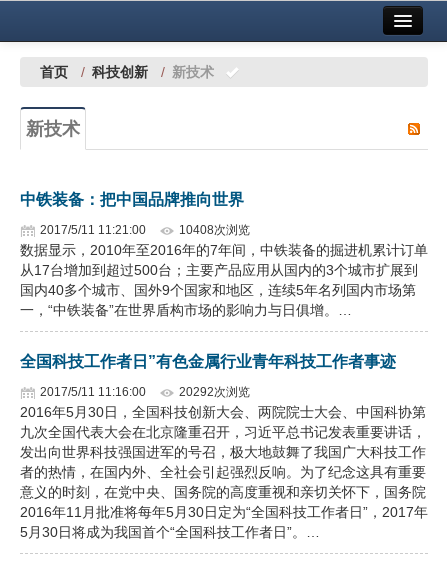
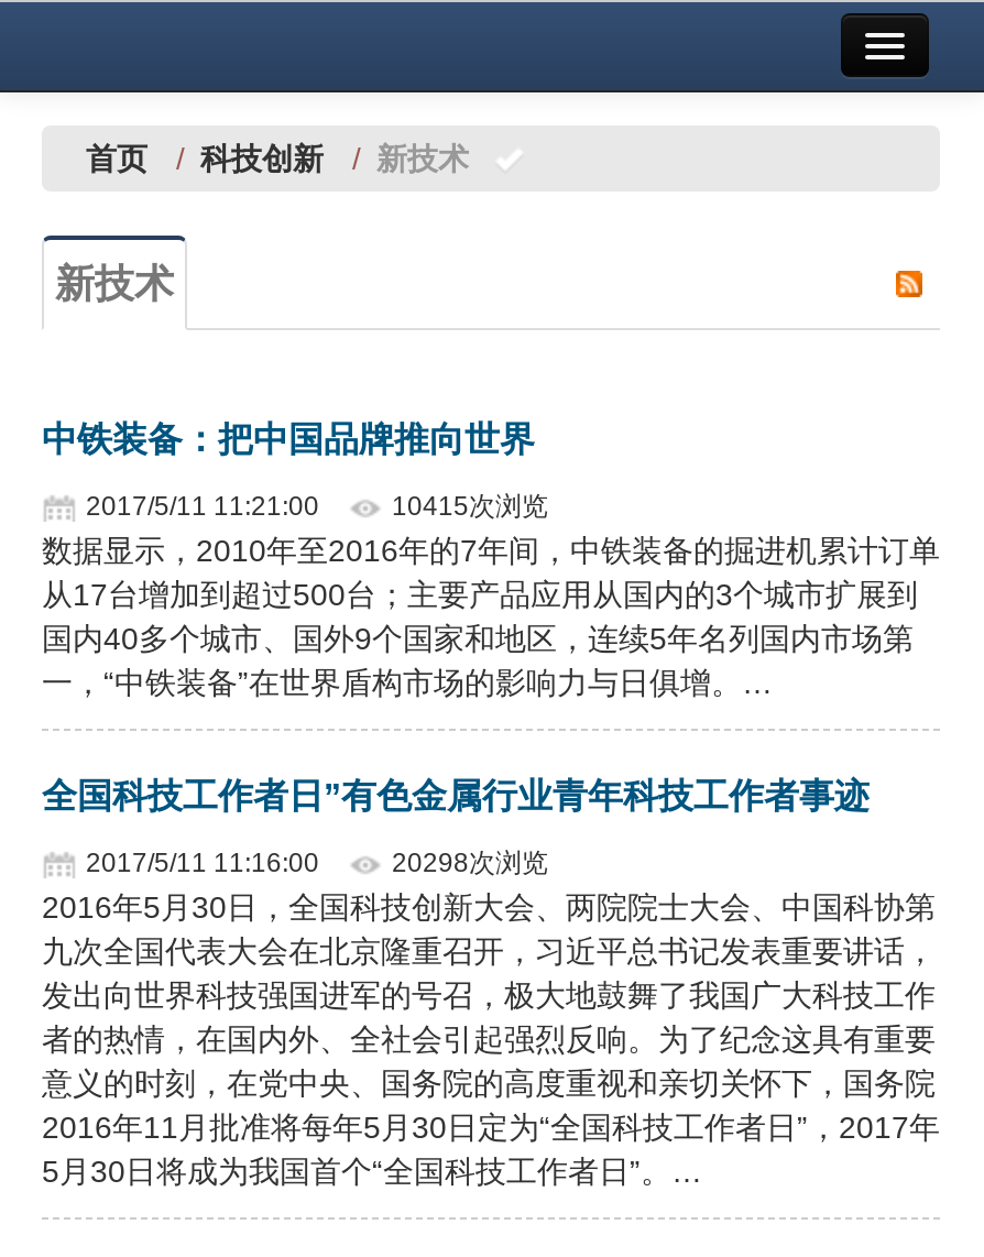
[179,223,250,237] 10408次浏览 -> [392,491,548,522] 10415次浏览
[179,385,250,399] 20292次浏览 -> [392,848,548,878] 20298次浏览

